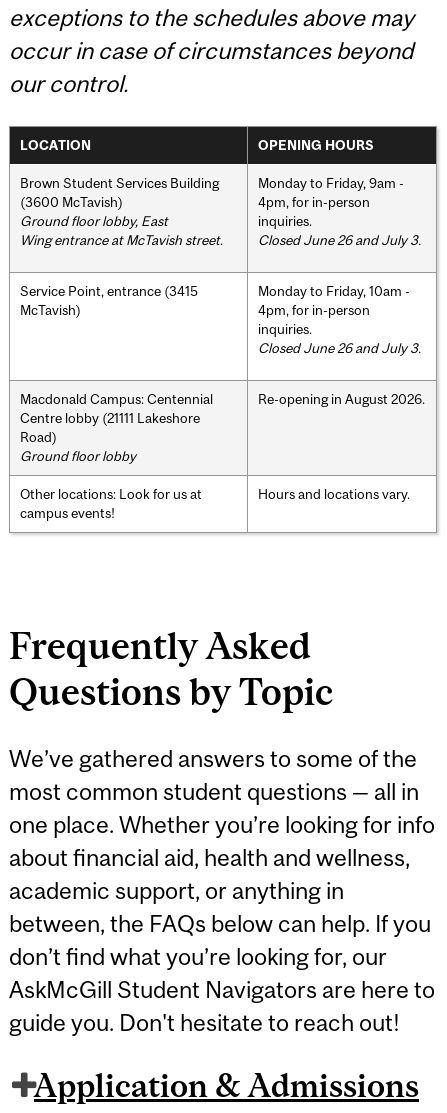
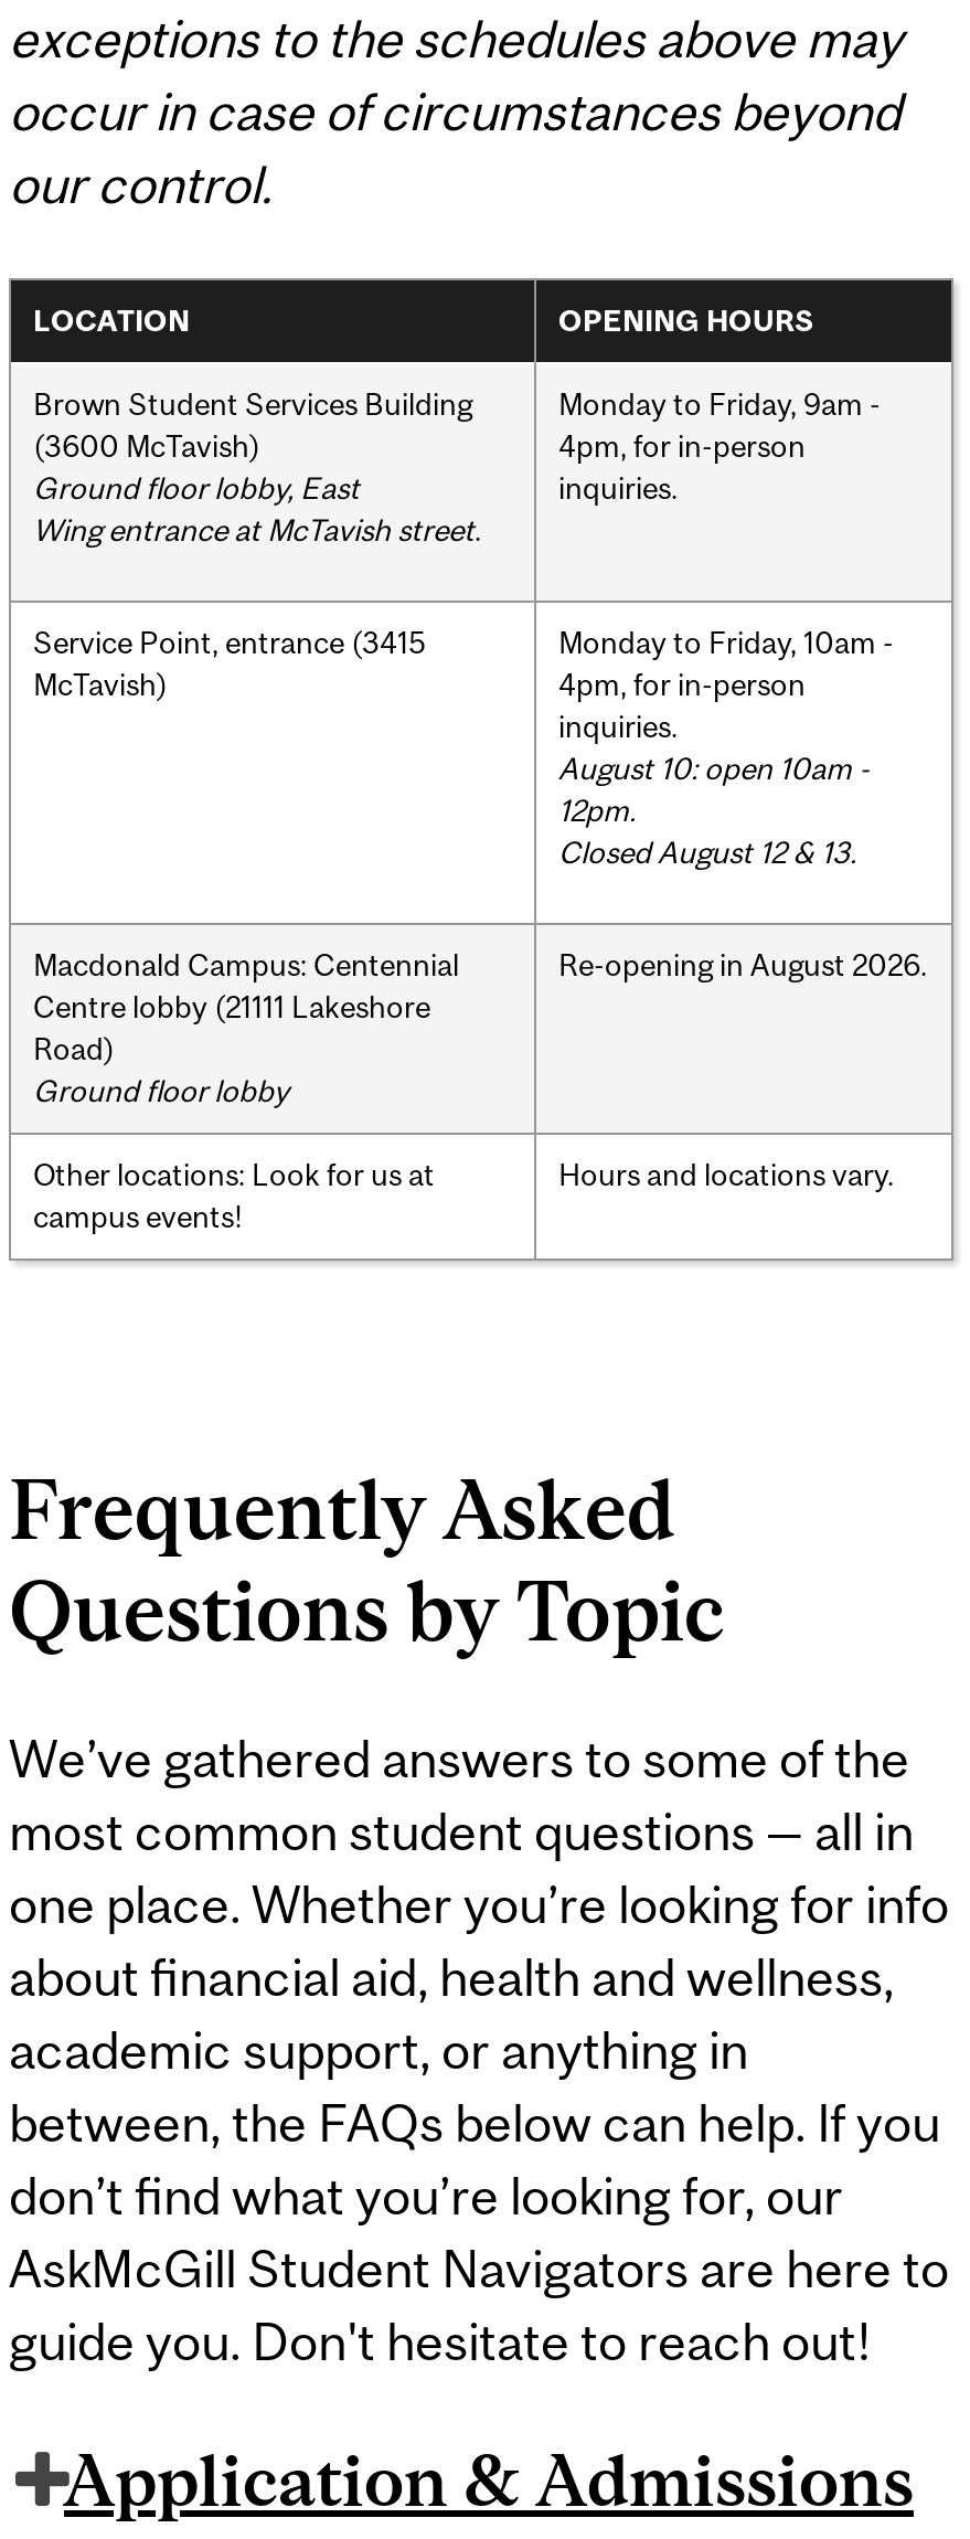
[258,232,421,248] Closed June 26 and July 3. -> none
[258,340,421,356] Closed June 26 and July 3. -> [558,750,870,869] August 10: open 10am - | 12pm. | Closed August 12 & 13.

